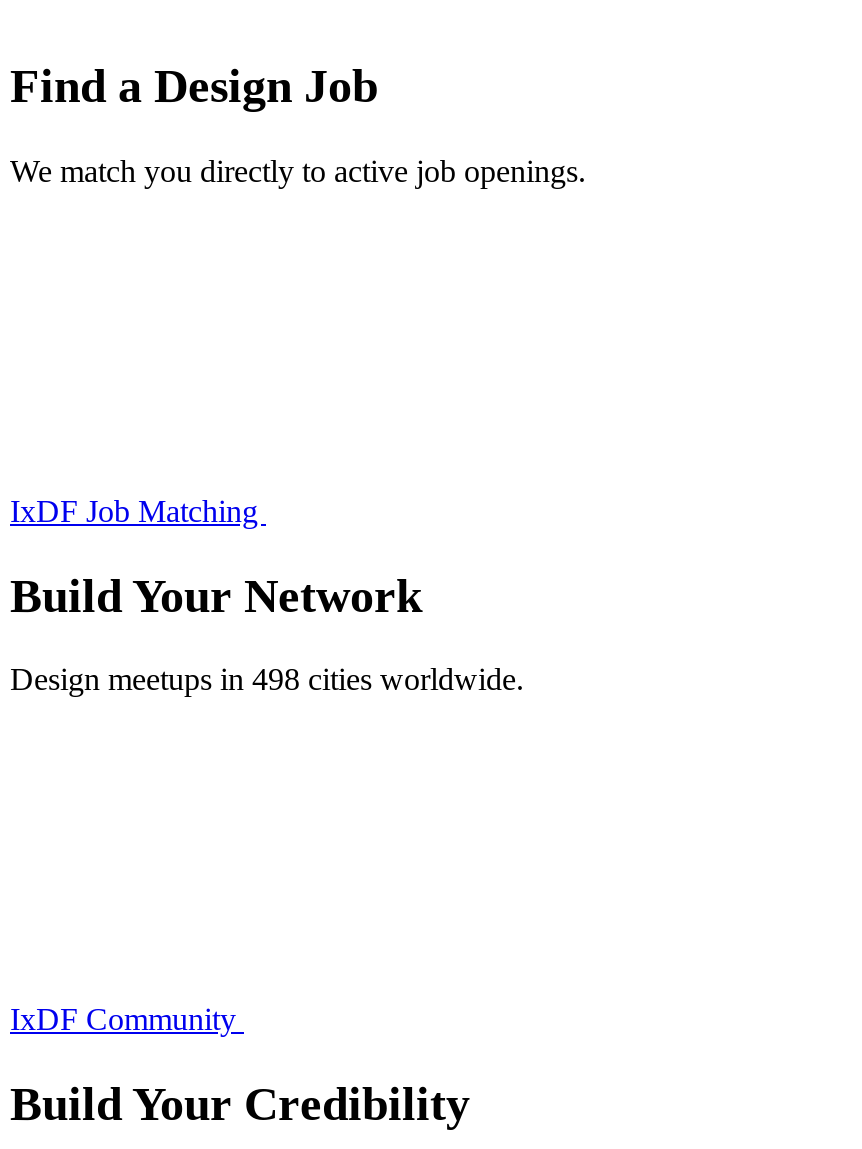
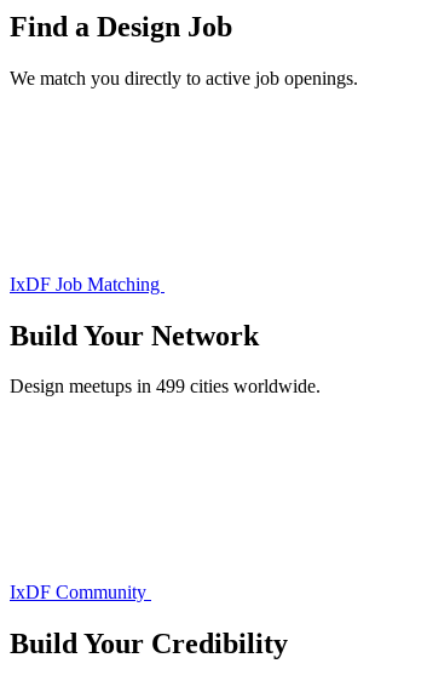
[10,663,524,697] Design meetups in 498 cities worldwide. -> [10,376,321,397] Design meetups in 499 cities worldwide.

